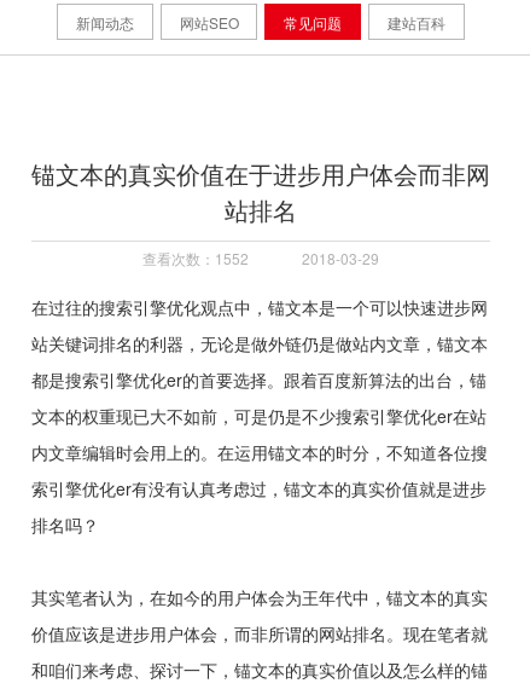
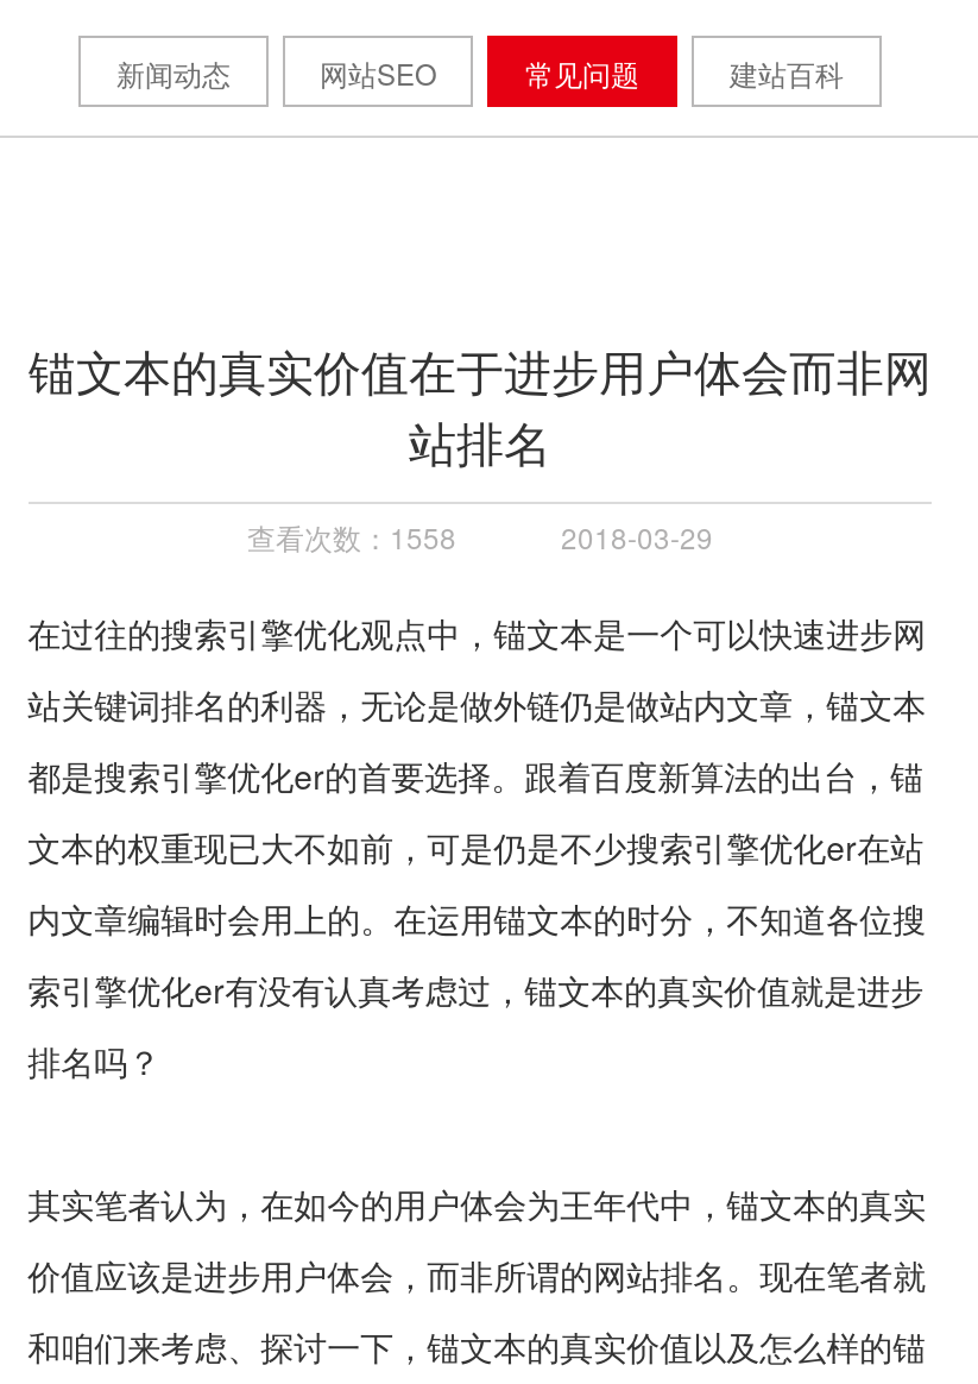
[142,248,249,268] 查看次数：1552 -> [247,516,456,556] 查看次数：1558

